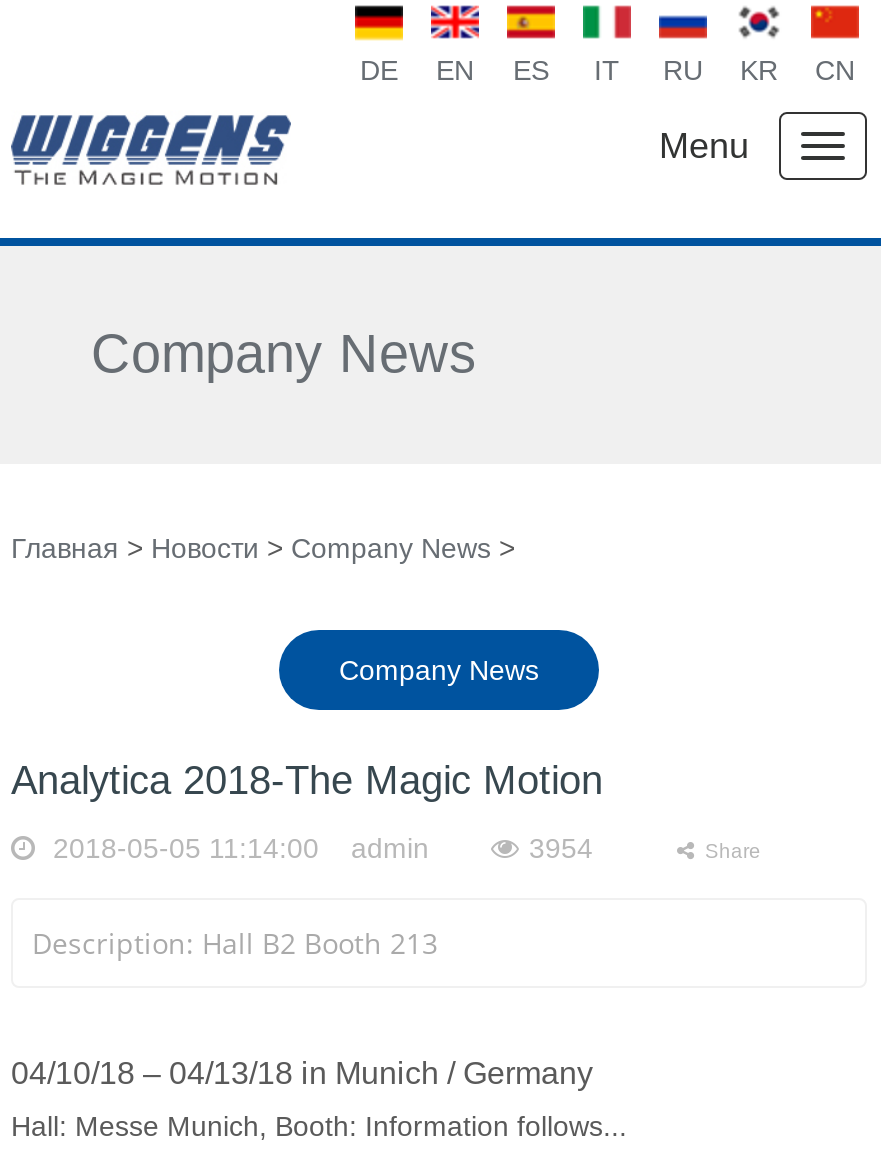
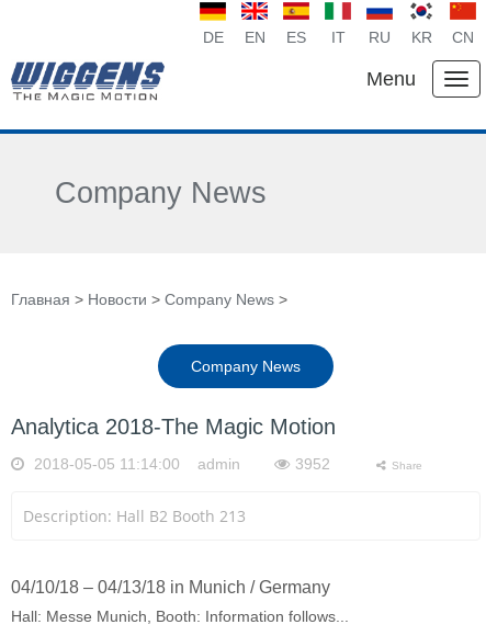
[529,833,593,865] 3954 -> [295,456,330,473] 3952

